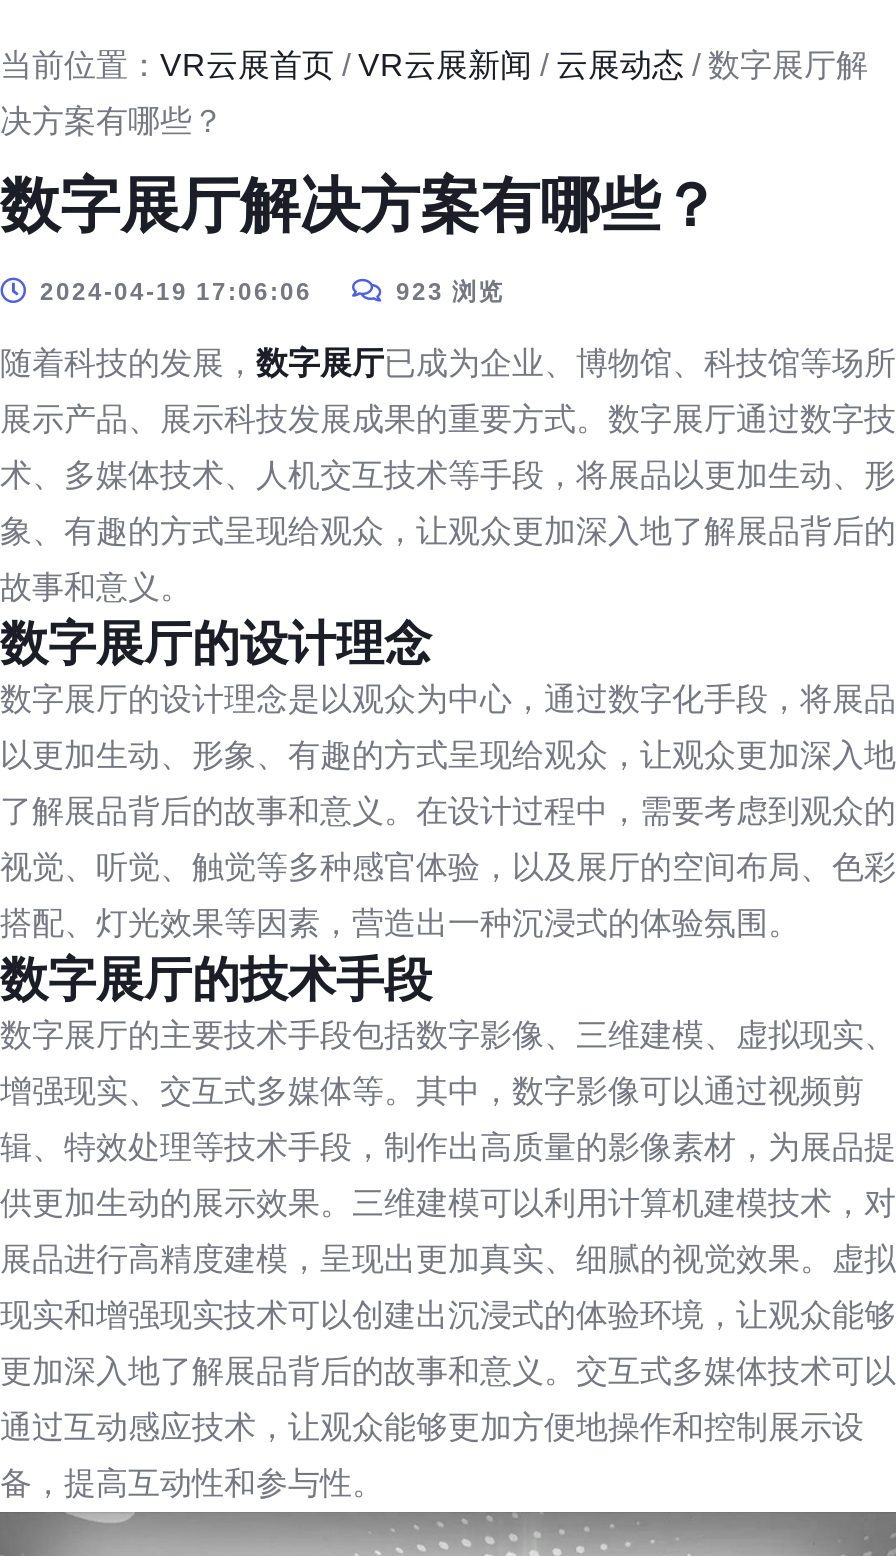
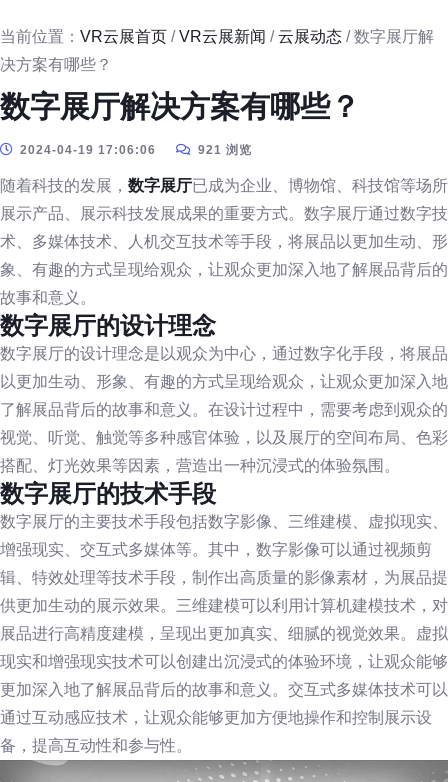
[396,278,504,306] 923 浏览 -> [198,143,252,157] 921 浏览

